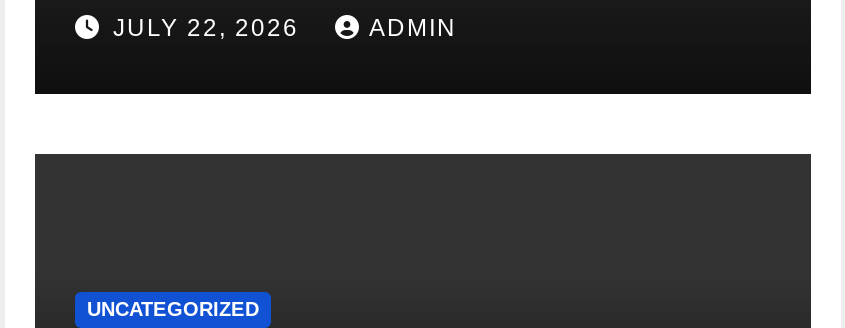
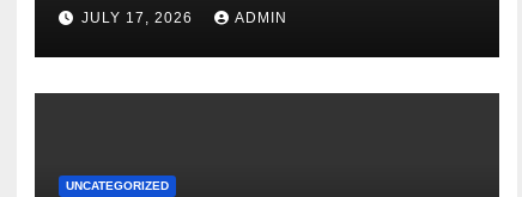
[113,15,307,43] JULY 22, 2026 -> [81,10,198,27] JULY 17, 2026

